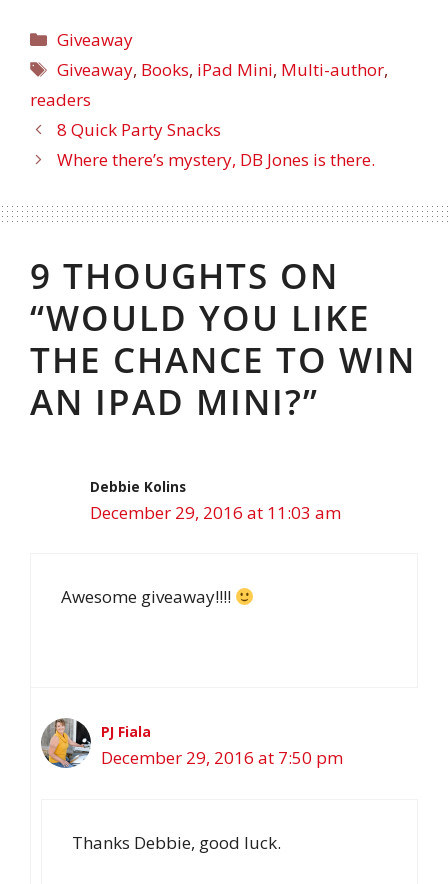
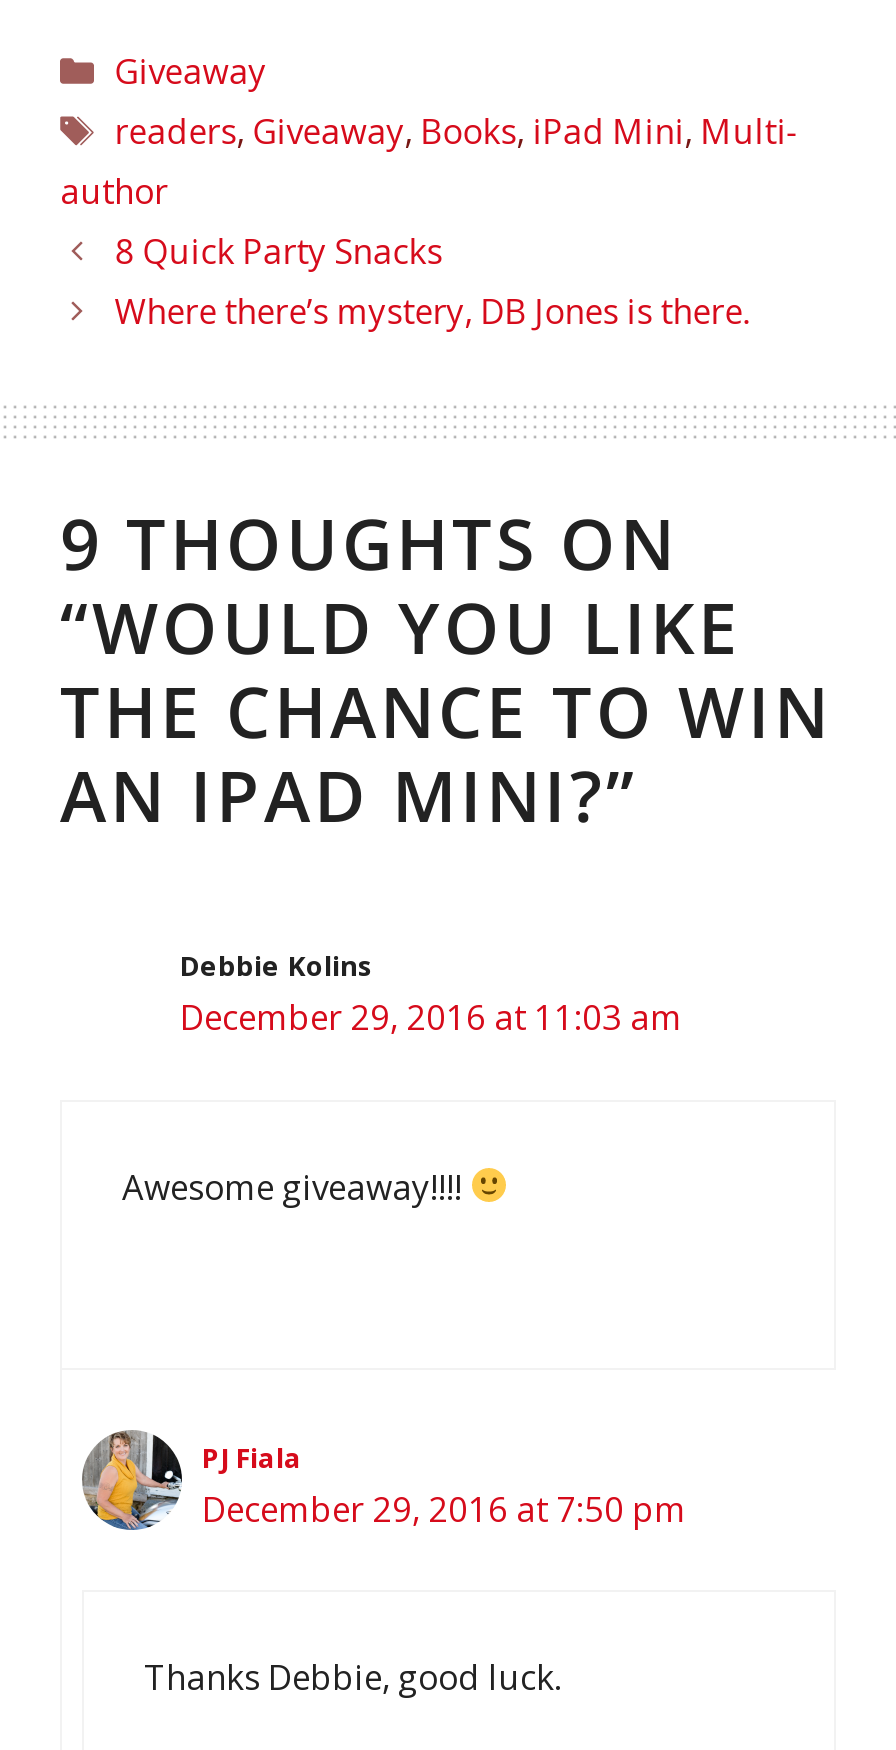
[30,58,388,111] Giveaway, Books, iPad Mini, Multi-author, | readers -> [60,108,798,214] readers, Giveaway, Books, iPad Mini, Multi- | author

